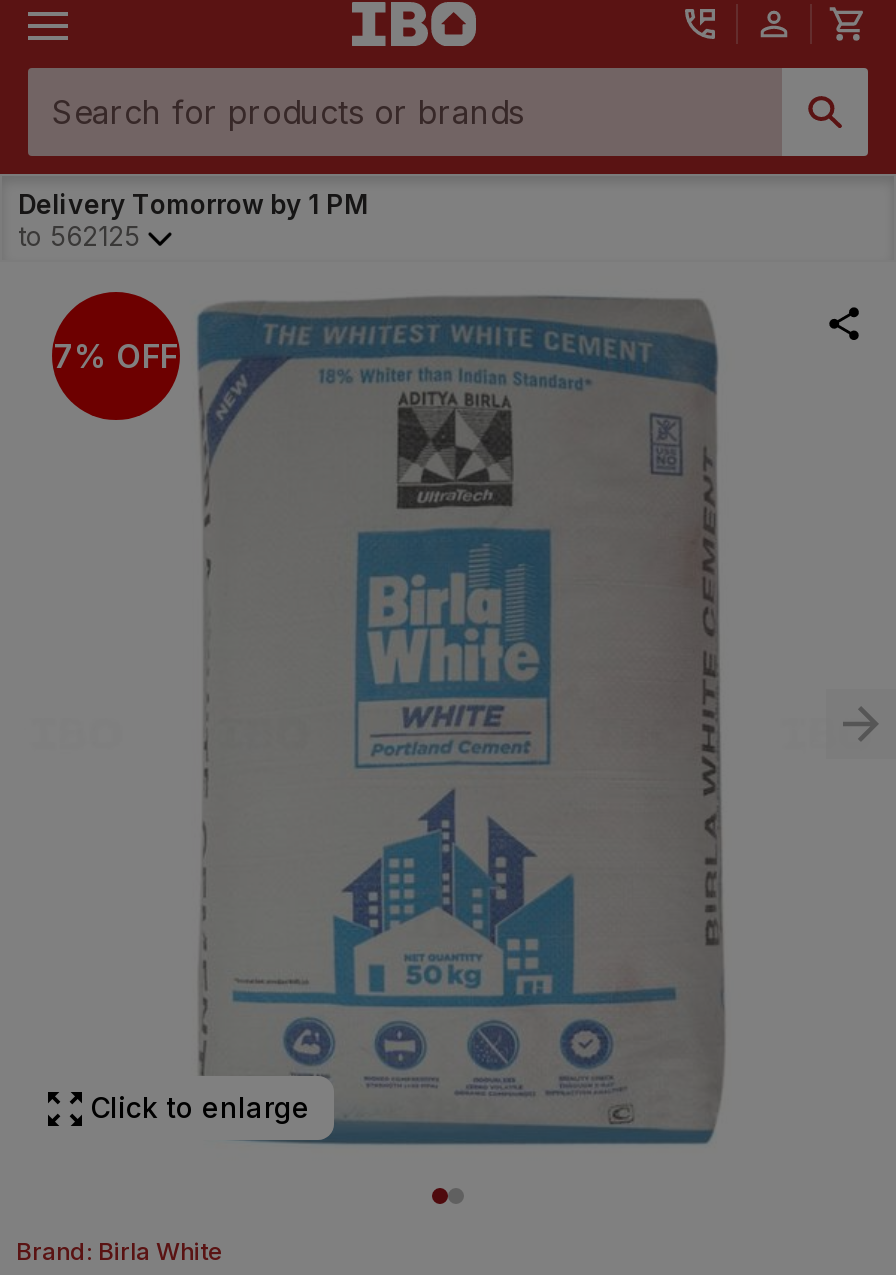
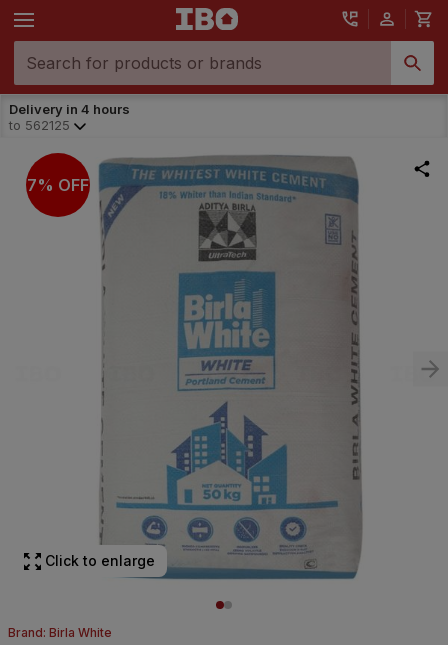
[18,188,368,220] Delivery Tomorrow by 1 PM -> [9,101,130,117] Delivery in 4 hours

